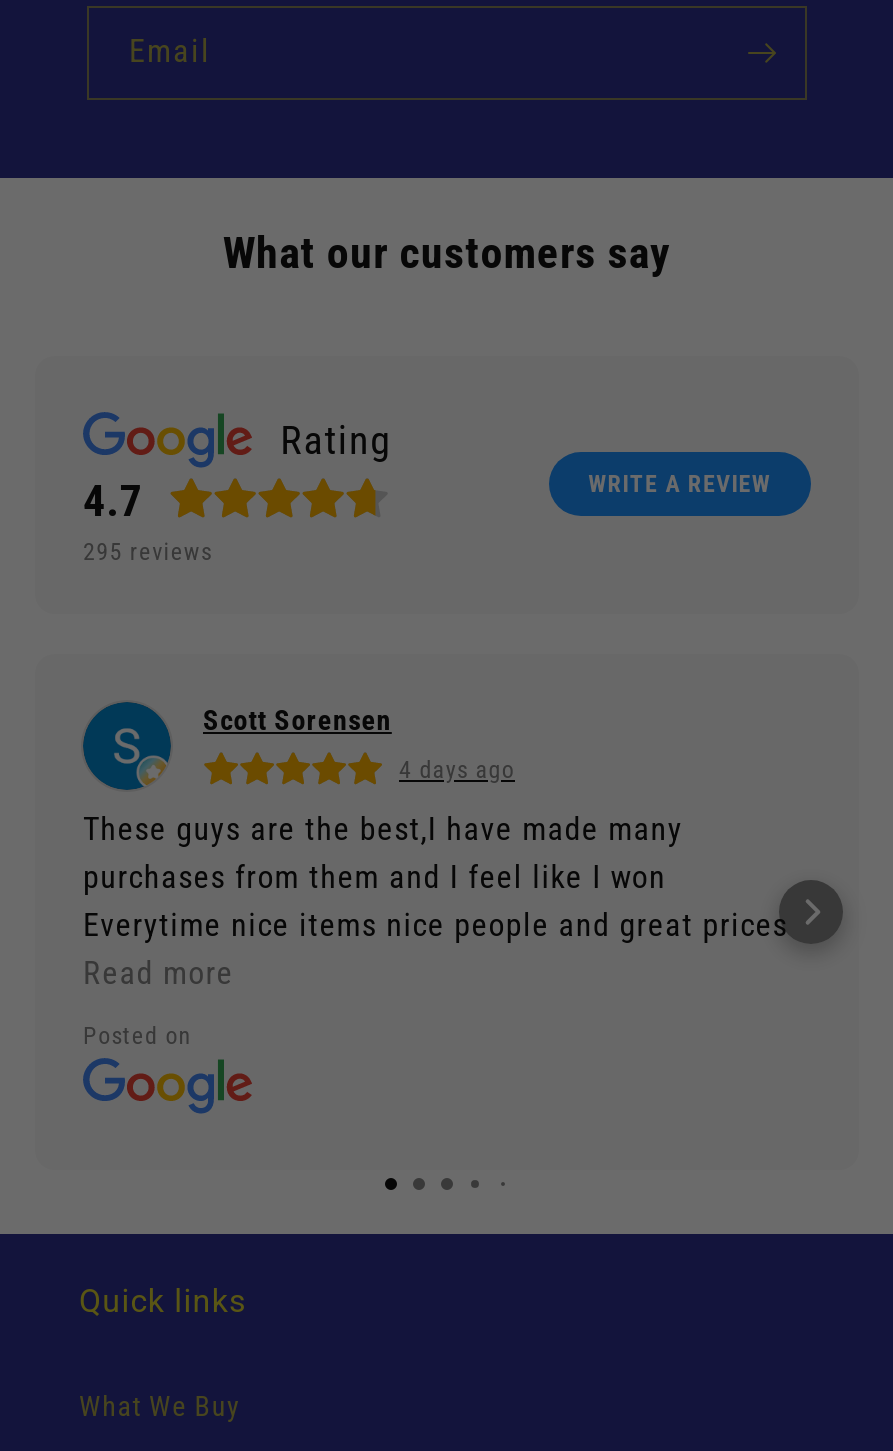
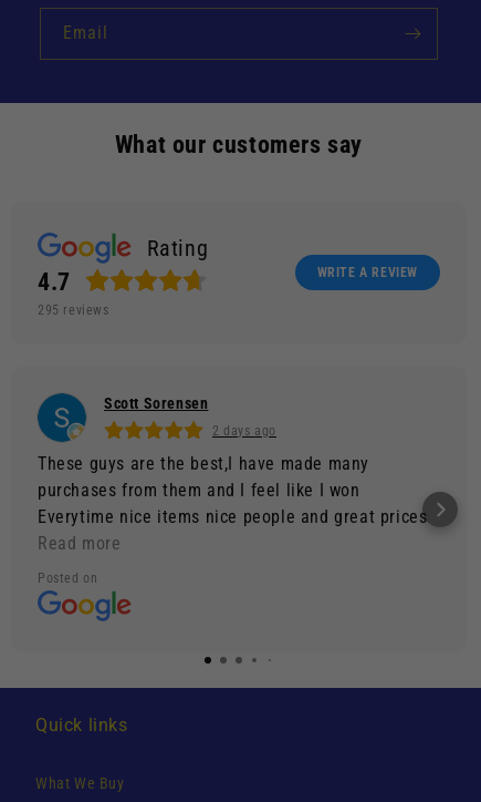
[399,757,515,785] 4 days ago -> [212,424,276,439] 2 days ago

